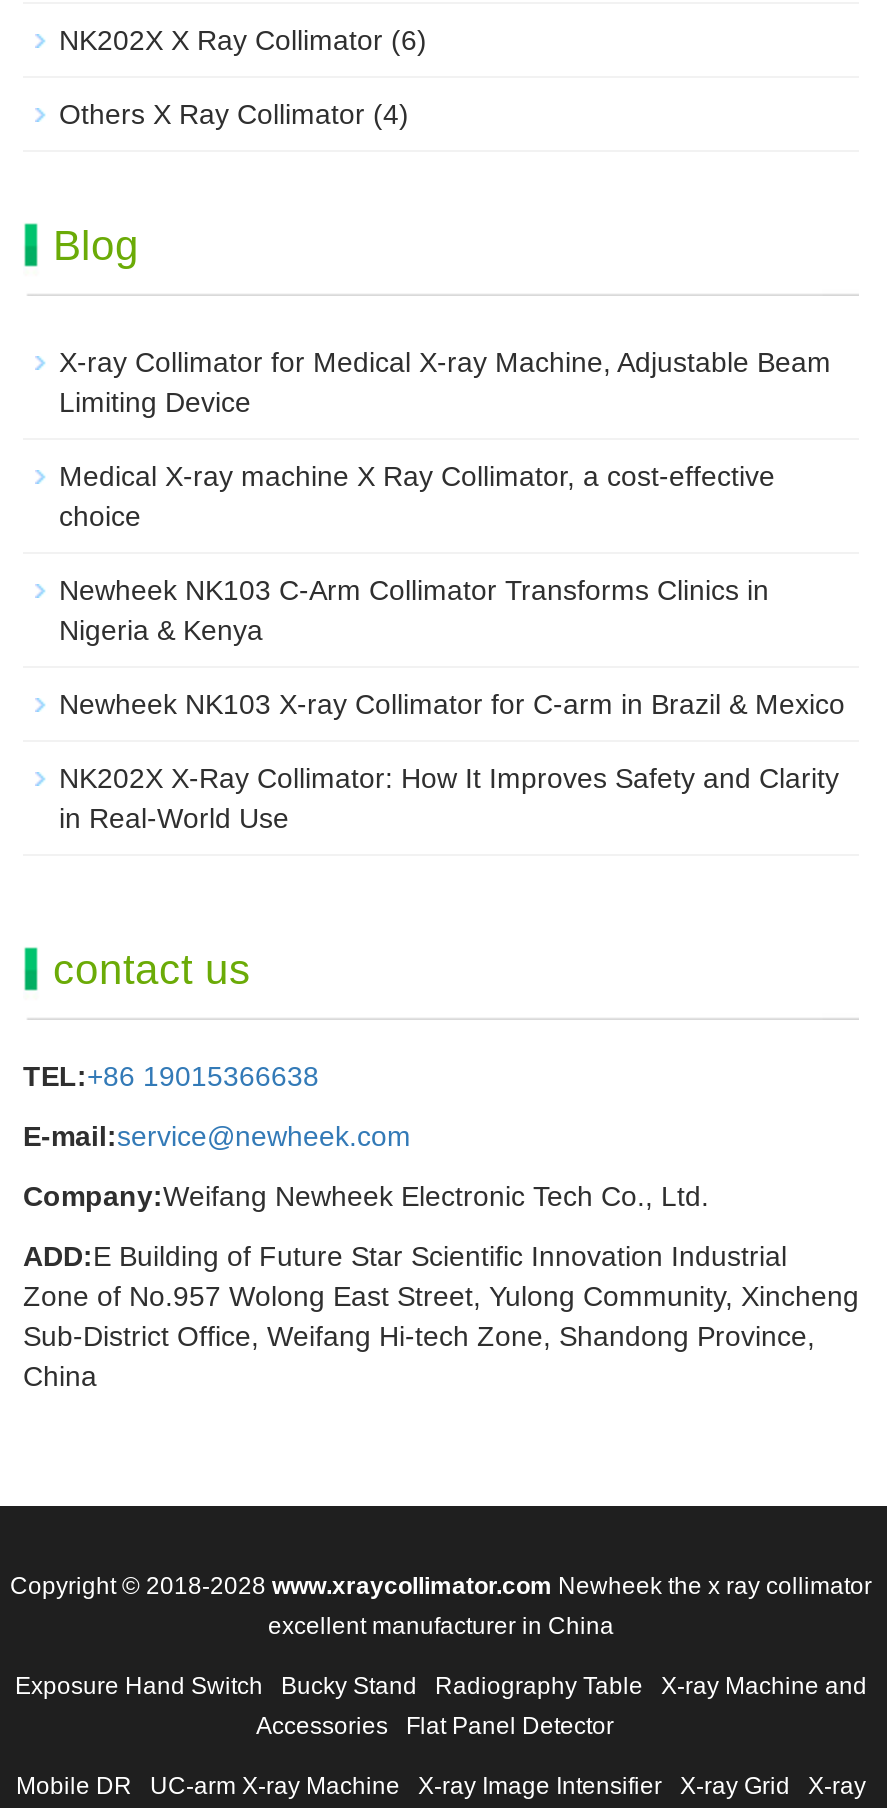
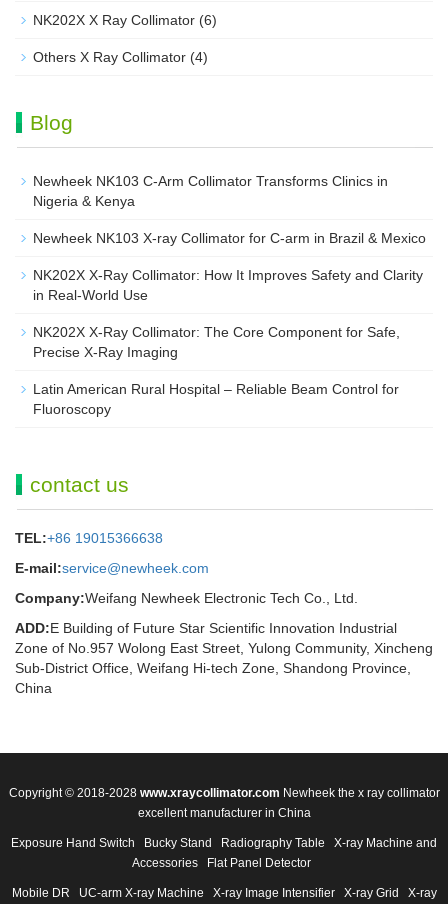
[59,346,831,532] X-ray Collimator for Medical X-ray Machine, Adjustable Beam | Limiting Device | Medical X-ray machine X Ray Collimator, a cost-effective | choice -> none
moved [59,574,845,834] -> [33,173,426,303]: Newheek NK103 C-Arm Collimator Transforms Clinics in | Nigeria & Kenya | Newheek NK103 X-ray Collimator for C-arm in Brazil & Mexico | NK202X X-Ray Collimator: How It Improves Safety and Clarity | in Real-World Use
none -> [33,324,400,417] NK202X X-Ray Collimator: The Core Component for Safe, | Precise X-Ray Imaging | Latin American Rural Hospital – Reliable Beam Control for | Fluoroscopy

